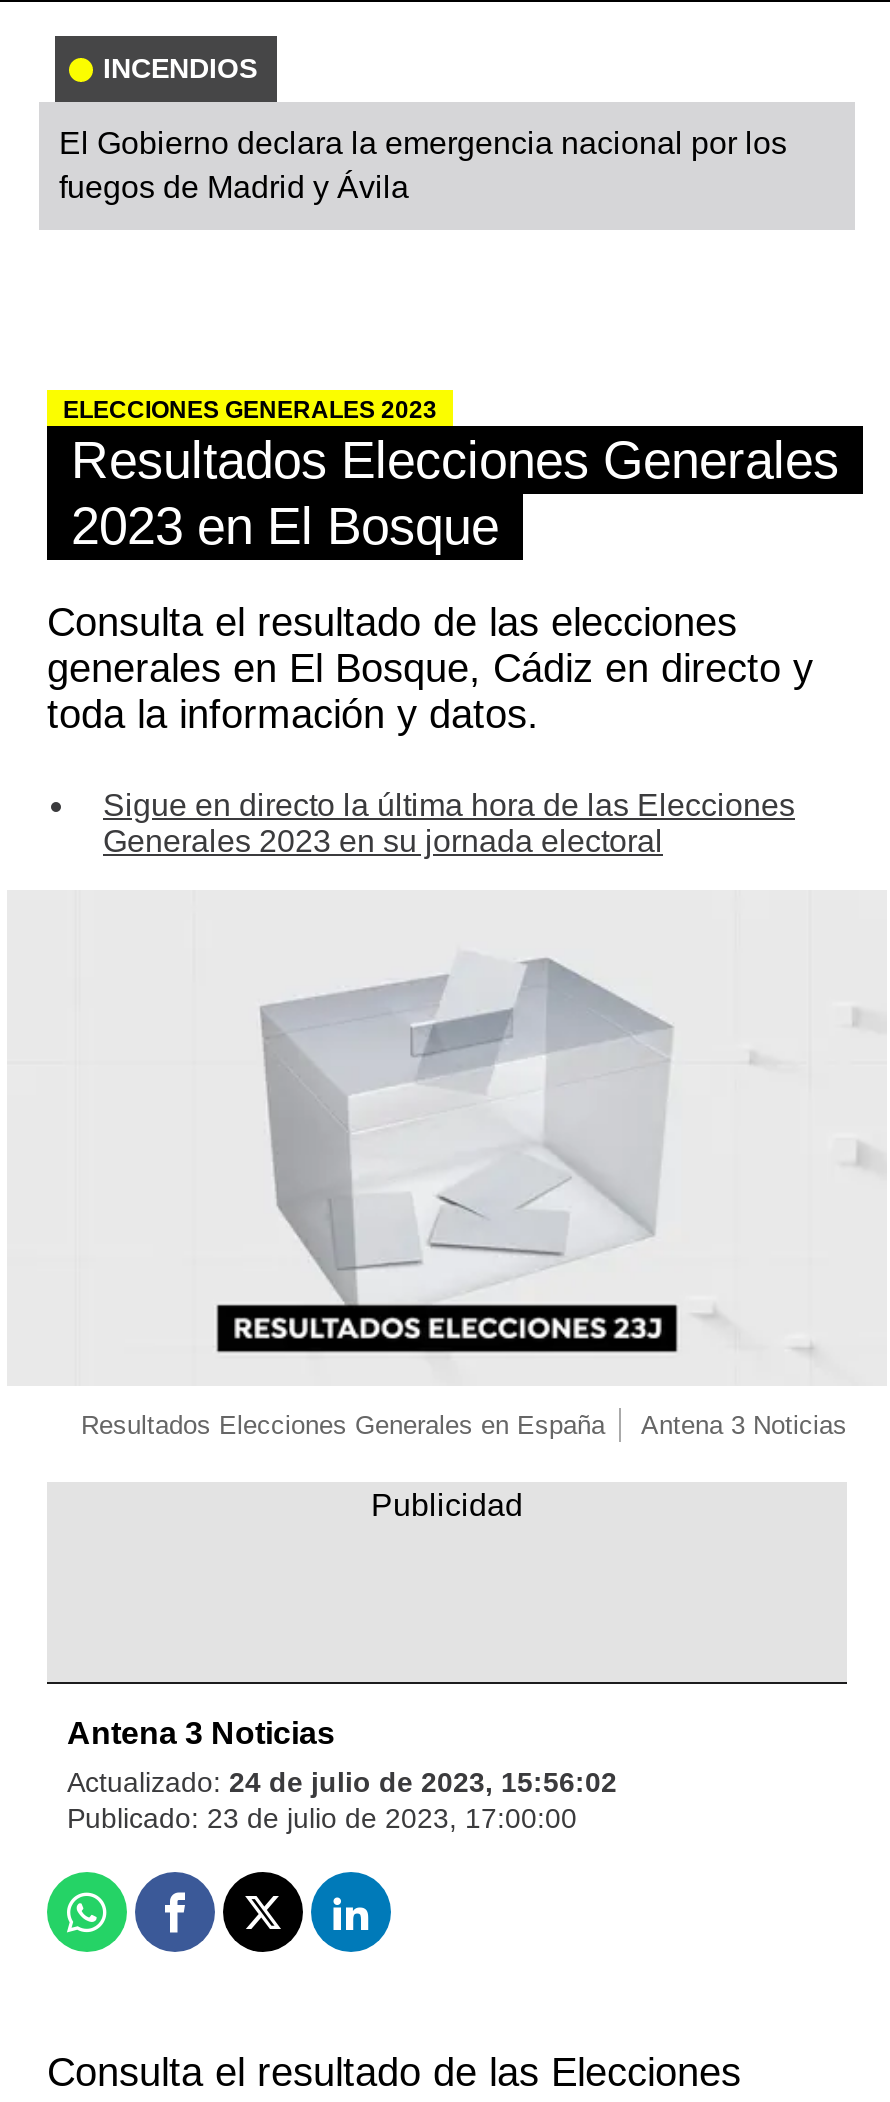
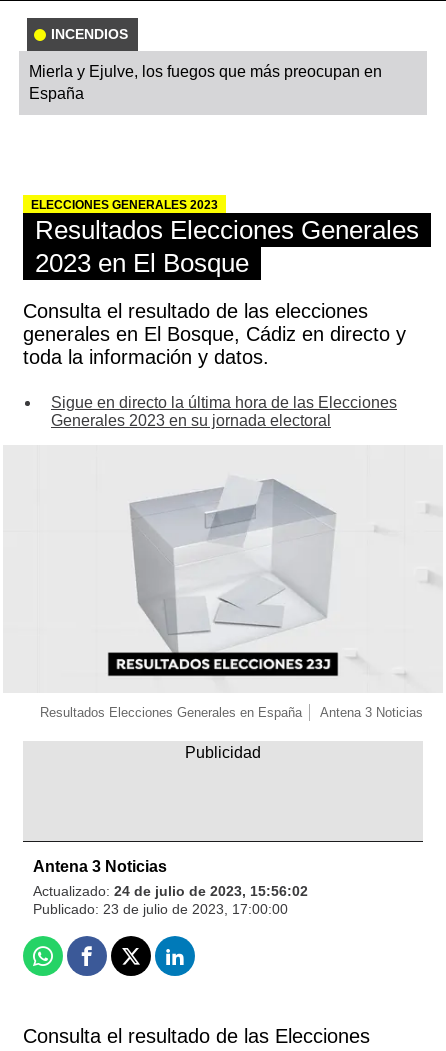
[59,126,787,204] El Gobierno declara la emergencia nacional por los | fuegos de Madrid y Ávila -> [29,63,382,102] Mierla y Ejulve, los fuegos que más preocupan en | España

